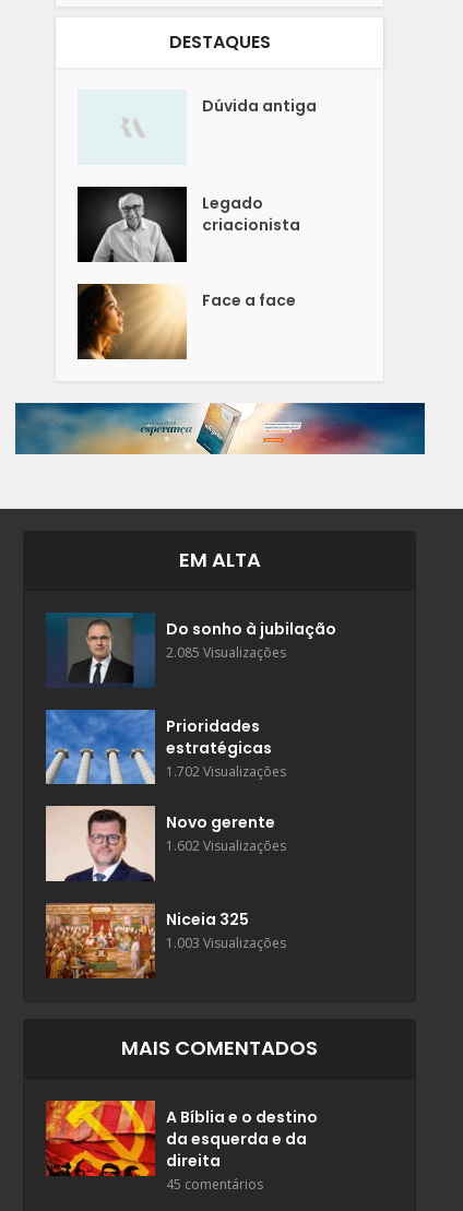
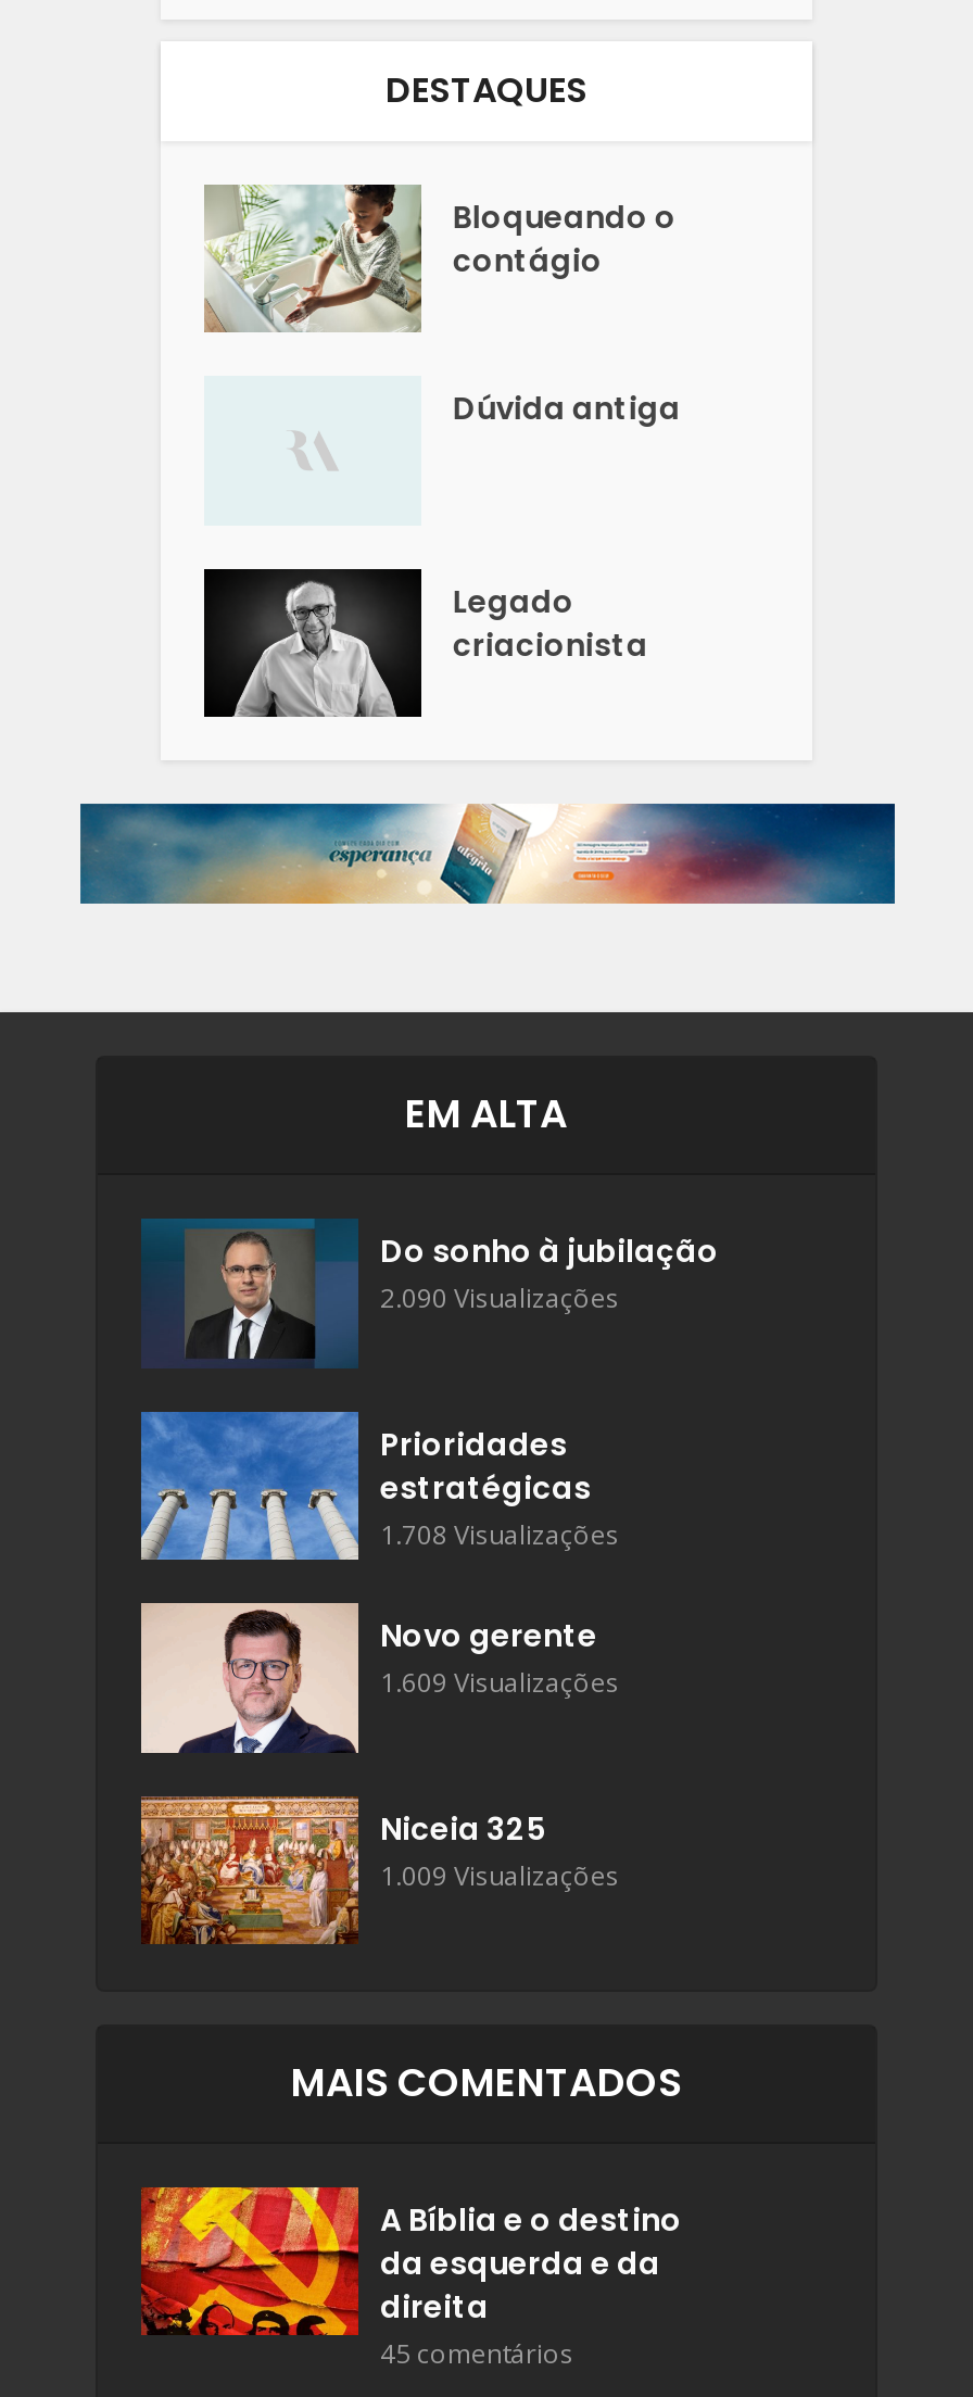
none -> [202,181,676,333] [image] | Bloqueando o | contágio
moved [202,95,317,236] -> [453,387,681,666]: Dúvida antiga | Legado | criacionista
[78,283,296,359] [image] | Face a face -> none
[166,643,286,661] 2.085 Visualizações -> [380,1280,619,1317] 2.090 Visualizações
[166,762,286,780] 1.702 Visualizações -> [380,1516,619,1553] 1.708 Visualizações
[166,837,286,856] 1.602 Visualizações -> [380,1665,619,1701] 1.609 Visualizações
[166,934,286,953] 1.003 Visualizações -> [380,1857,619,1893] 1.009 Visualizações

